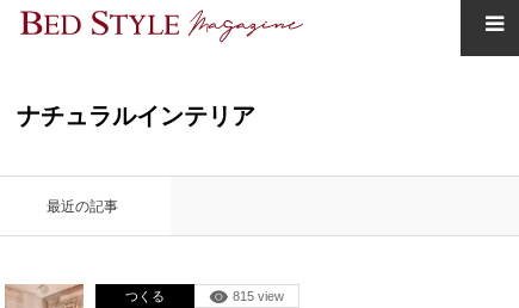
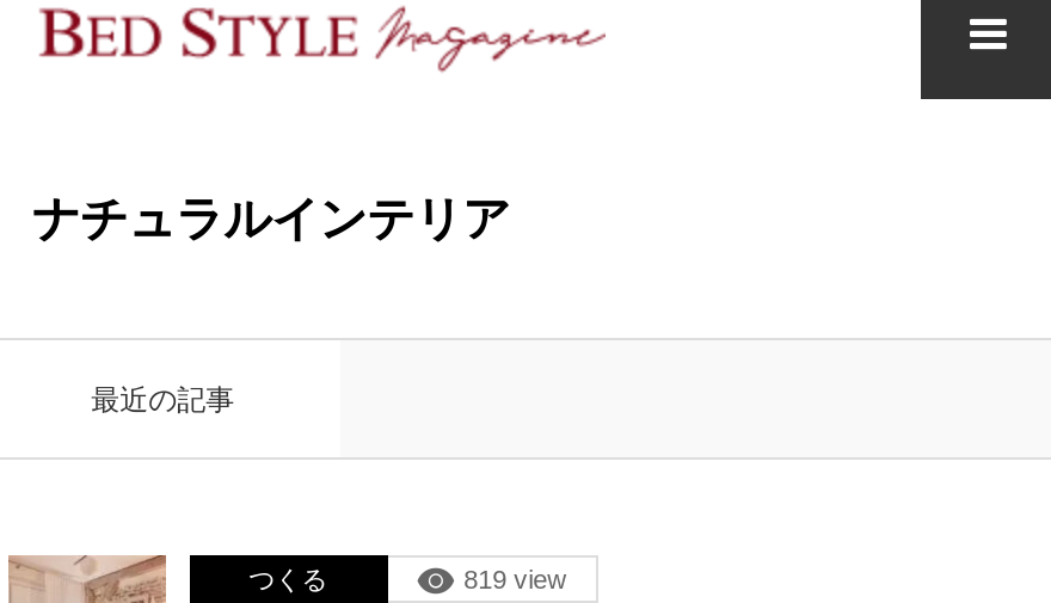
[232,289,283,303] 815 view -> [464,565,566,593] 819 view

